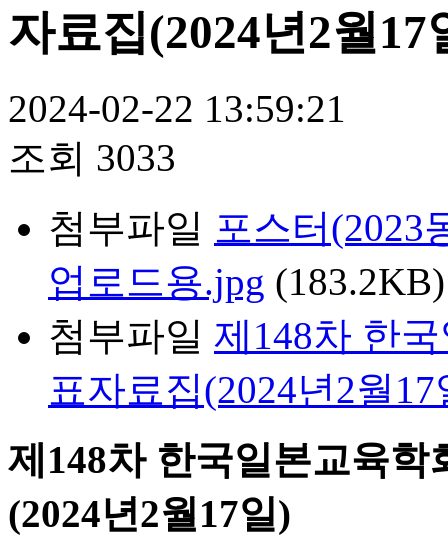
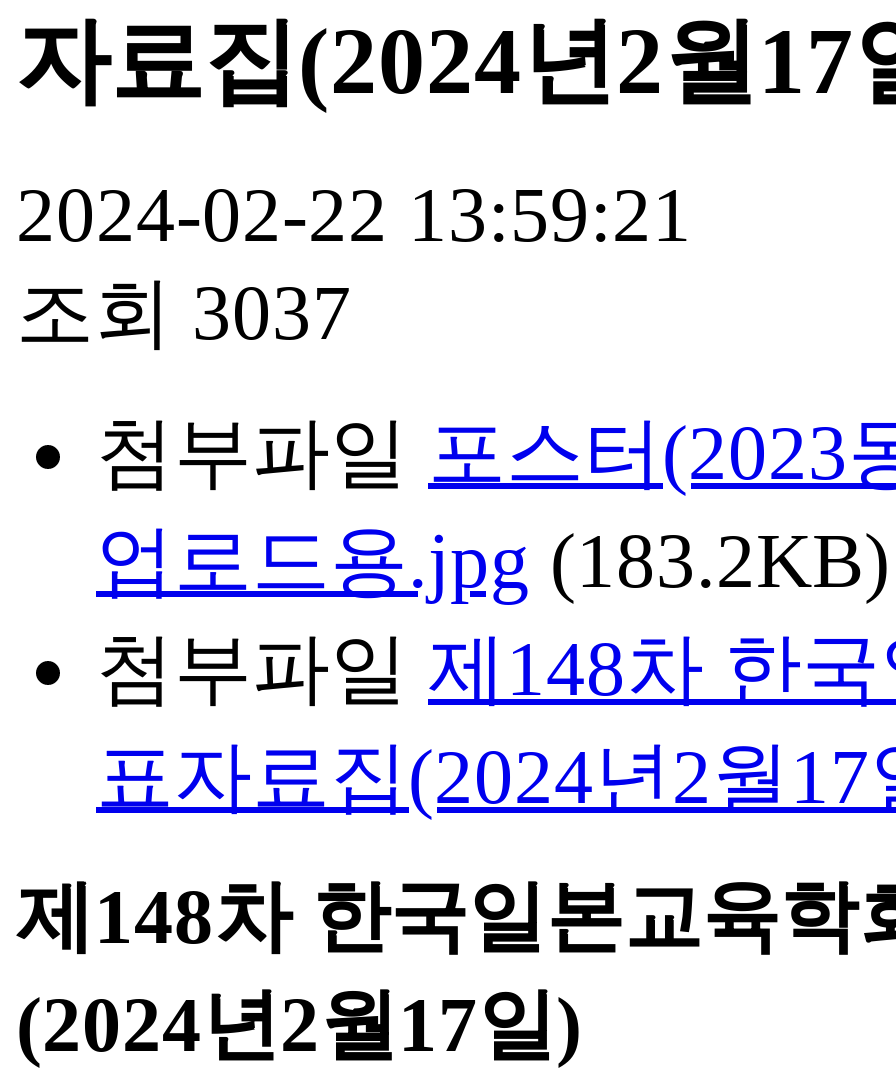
[8,136,176,179] 조회 3033 -> [16,268,352,354] 조회 3037

